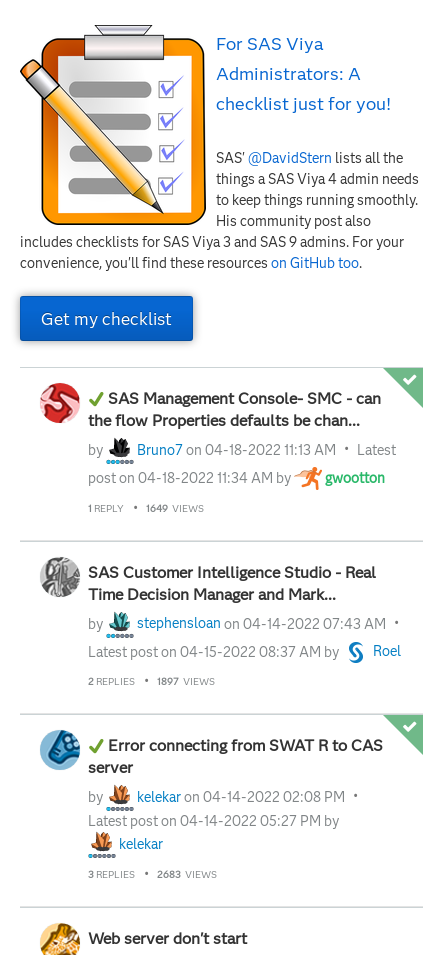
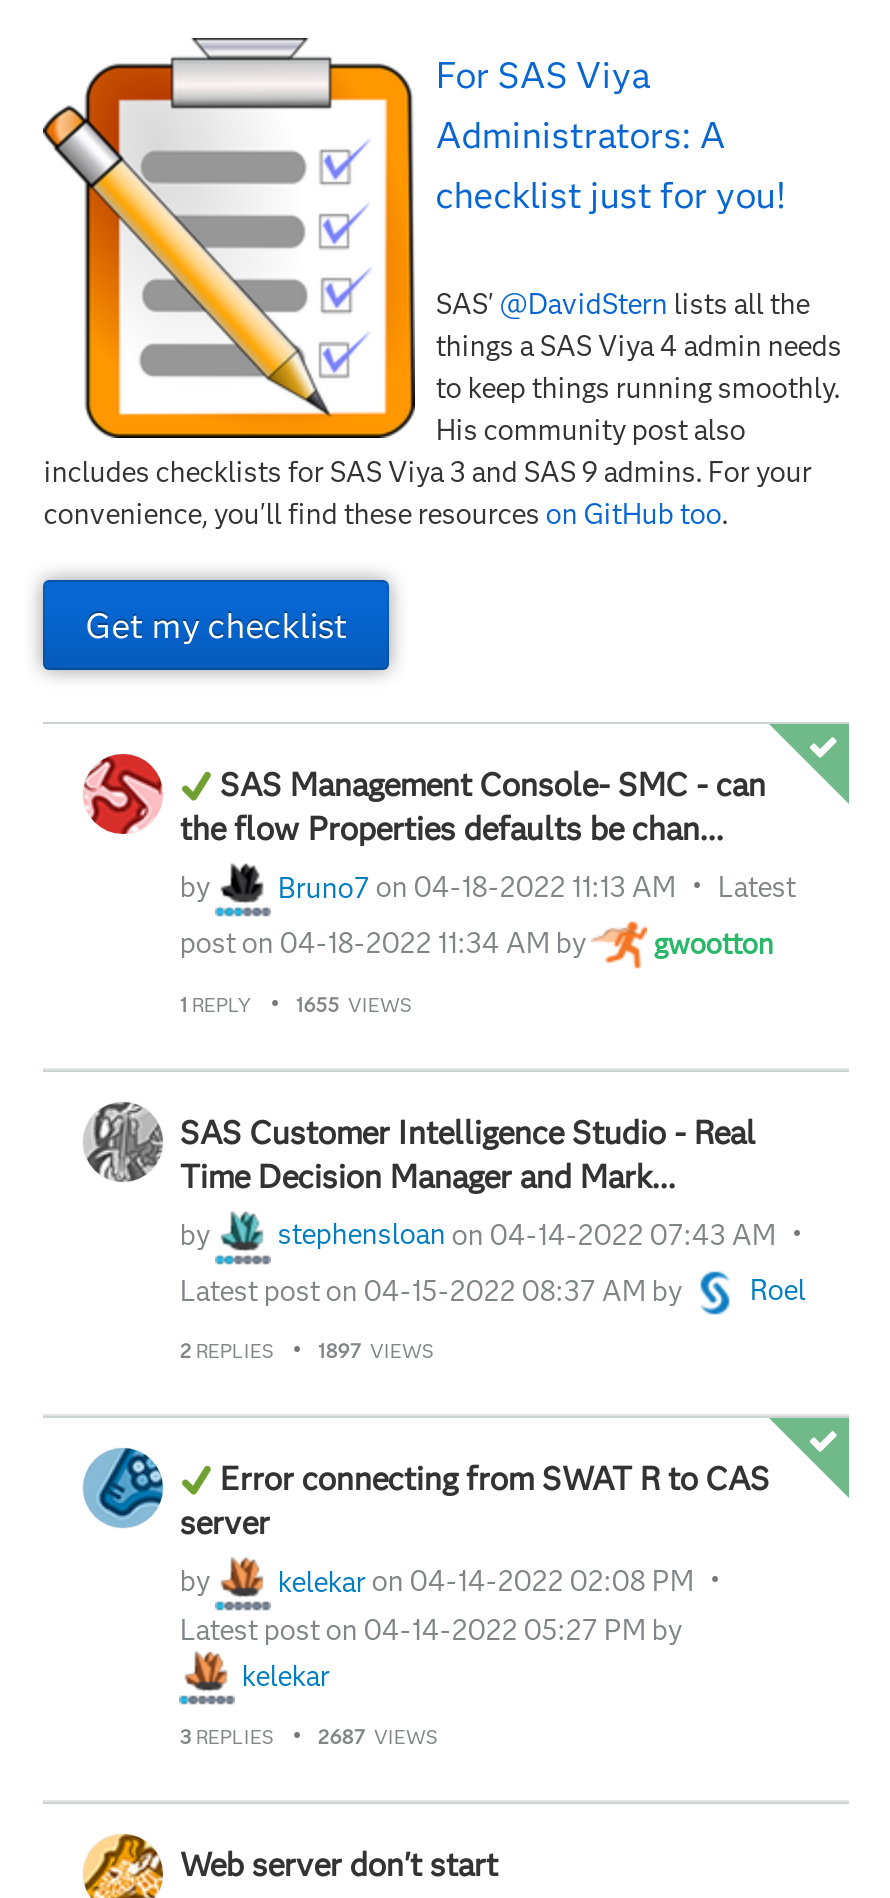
[88,501,204,514] 1 REPLY 1649 VIEWS -> [180,991,412,1017] 1 REPLY 1655 VIEWS
[88,867,217,880] 3 REPLIES 2683 VIEWS -> [180,1723,438,1749] 3 REPLIES 2687 VIEWS

